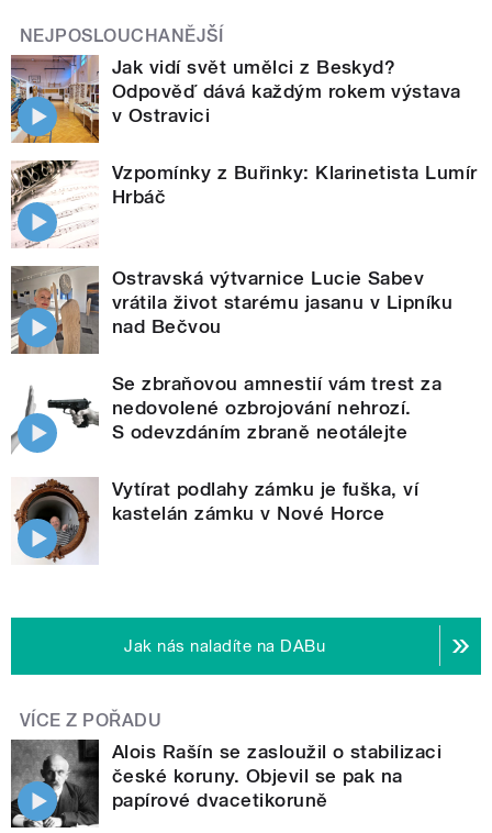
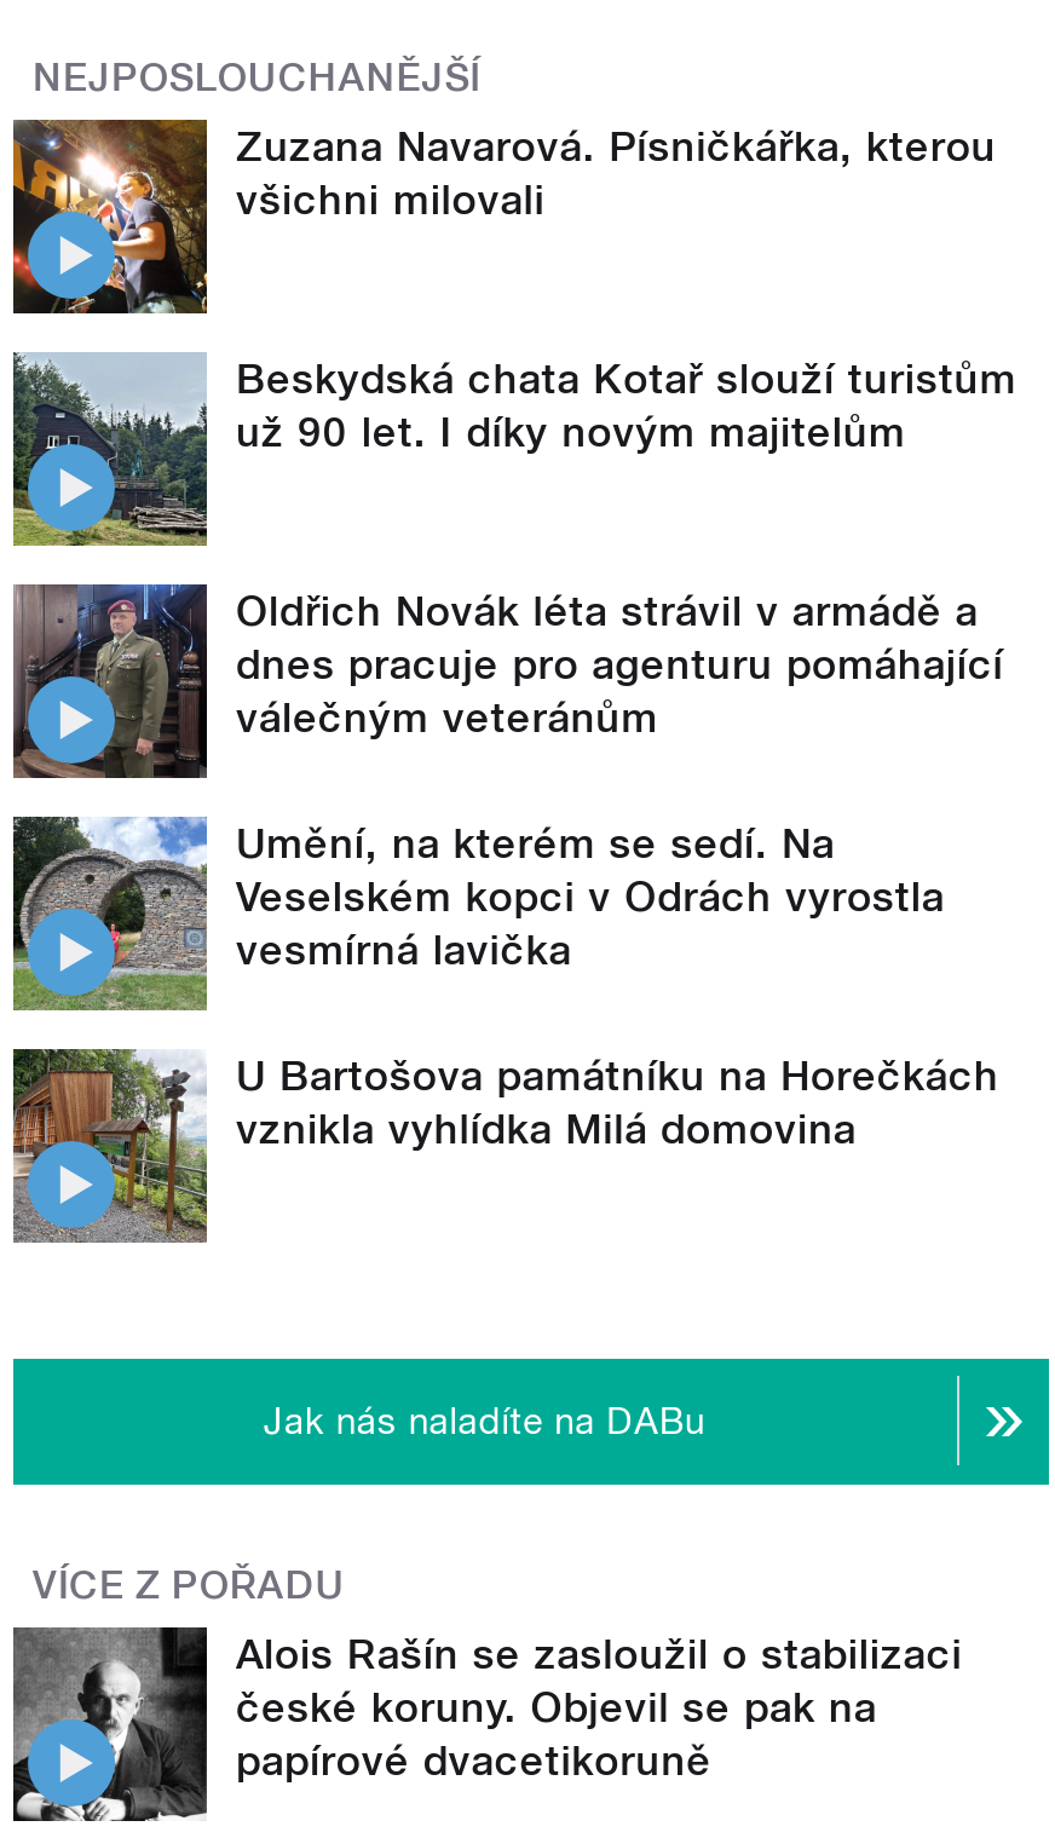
[10,54,461,144] [image] | Jak vidí svět umělci z Beskyd? | Odpověď dává každým rokem výstava | v Ostravici -> [11,117,996,316] [image] | Zuzana Navarová. Písničkářka, kterou | všichni milovali
[11,159,477,248] [image] | Vzpomínky z Buřinky: Klarinetista Lumír | Hrbáč -> [11,352,1017,548] [image] | Beskydská chata Kotař slouží turistům | už 90 let. I díky novým majitelům
[11,266,453,355] [image] | Ostravská výtvarnice Lucie Sabev | vrátila život starému jasanu v Lipníku | nad Bečvou -> [11,582,1004,780] [image] | Oldřich Novák léta strávil v armádě a | dnes pracuje pro agenturu pomáhající | válečným veteránům
[11,371,442,459] [image] | Se zbraňovou amnestií vám trest za | nedovolené ozbrojování nehrozí. | S odevzdáním zbraně neotálejte -> [11,814,944,1013] [image] | Umění, na kterém se sedí. Na | Veselském kopci v Odrách vyrostla | vesmírná lavička
[11,477,419,565] [image] | Vytírat podlahy zámku je fuška, ví | kastelán zámku v Nové Horce -> [11,1047,999,1245] [image] | U Bartošova památníku na Horečkách | vznikla vyhlídka Milá domovina

